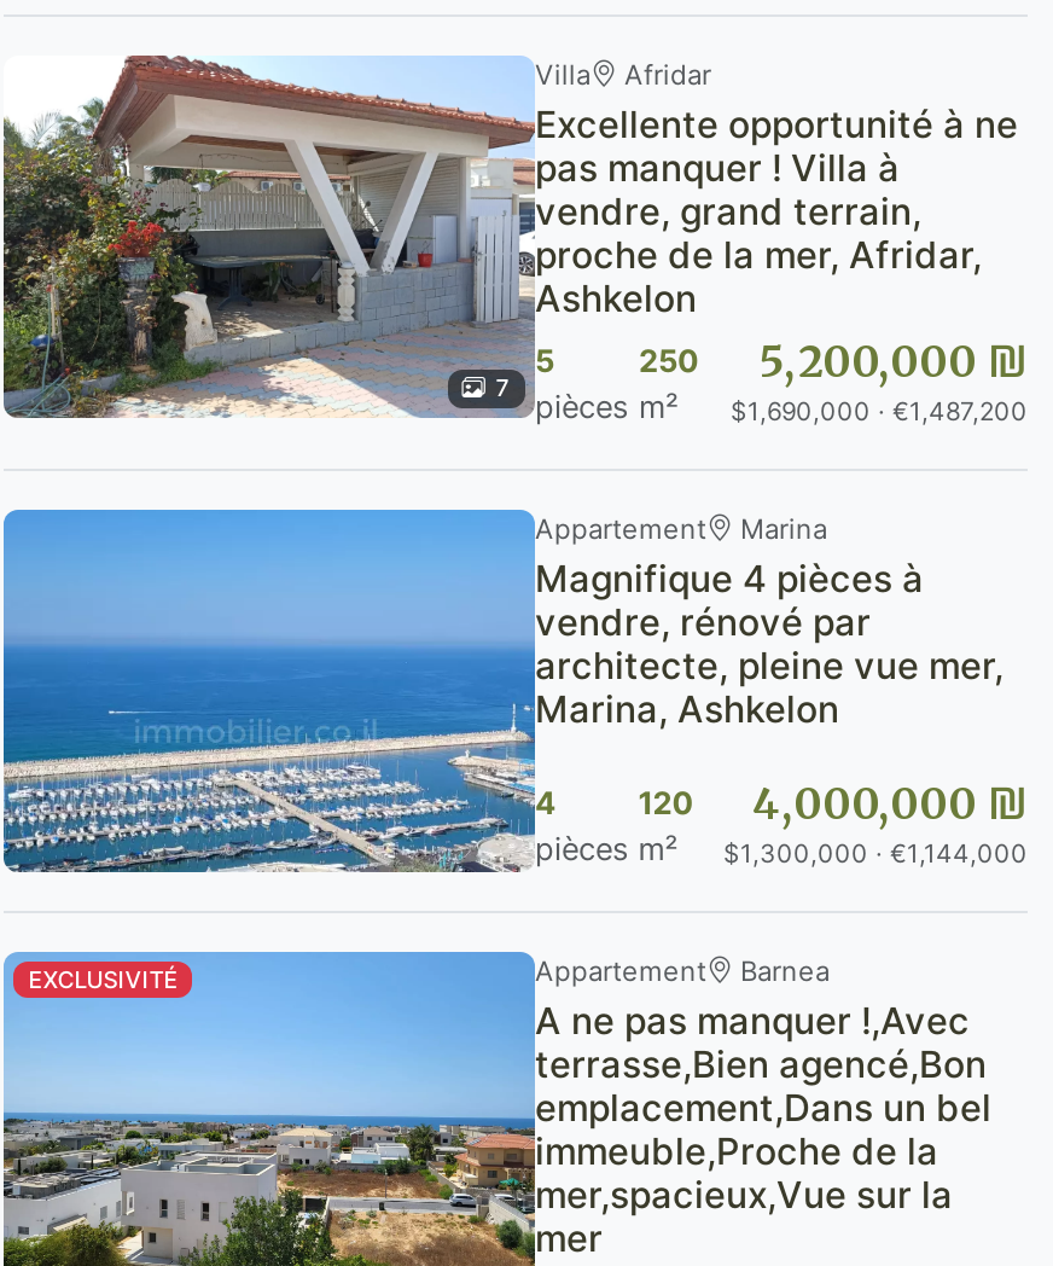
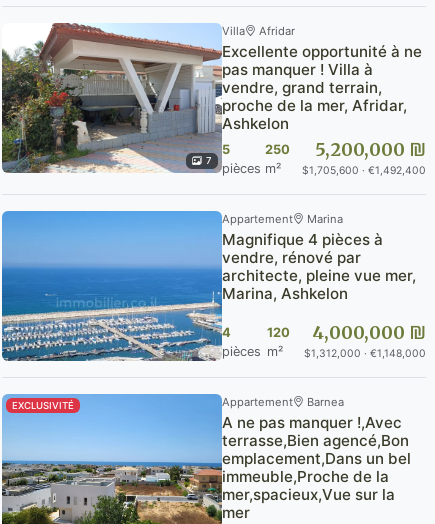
[535,388,1028,427] pièces m² $1,690,000 · €1,487,200 -> [222,161,426,177] pièces m² $1,705,600 · €1,492,400
[535,831,1028,869] pièces m² $1,300,000 · €1,144,000 -> [222,344,426,360] pièces m² $1,312,000 · €1,148,000

